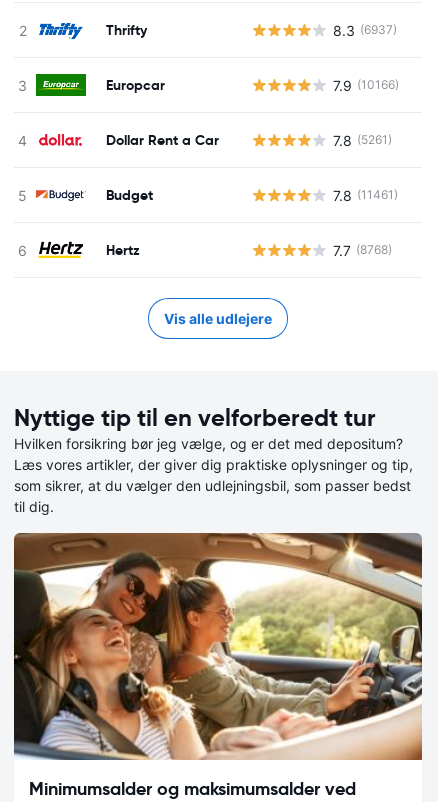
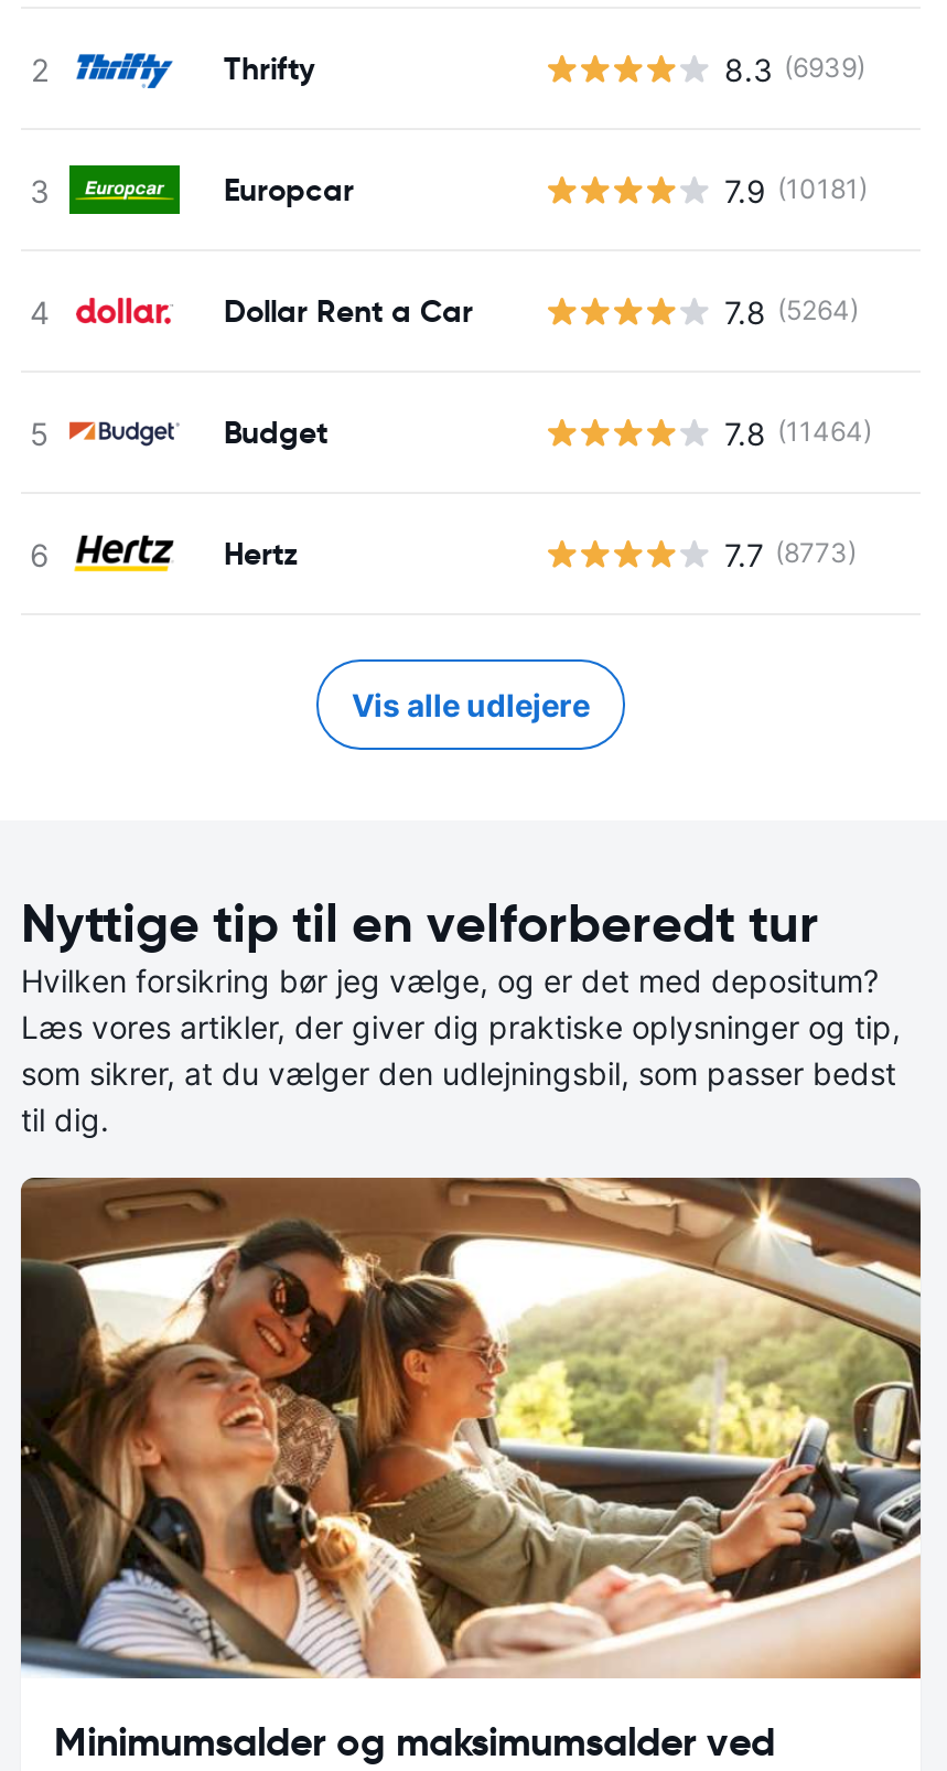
[333,21,397,38] 8.3 (6937) -> [724,50,865,87] 8.3 (6939)
[333,76,399,93] 7.9 (10166) -> [724,171,868,208] 7.9 (10181)
[333,131,392,148] 7.8 (5261) -> [724,292,859,330] 7.8 (5264)
[333,186,398,203] 7.8 (11461) -> [724,414,872,451] 7.8 (11464)
[333,241,392,258] 7.7 (8768) -> [724,535,857,572] 7.7 (8773)

